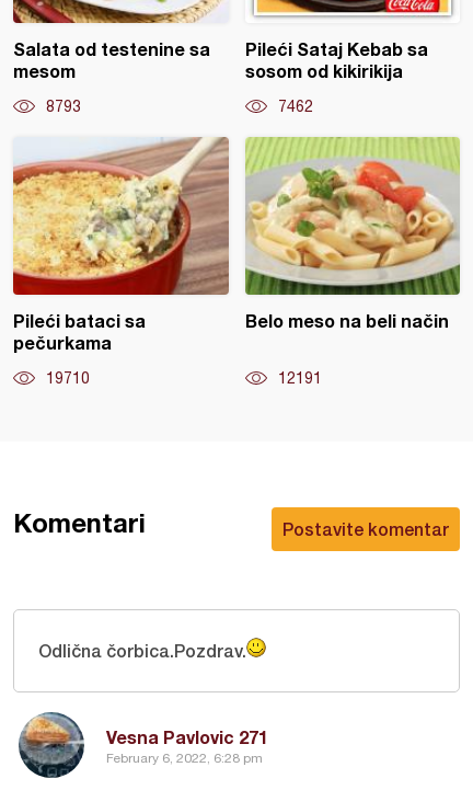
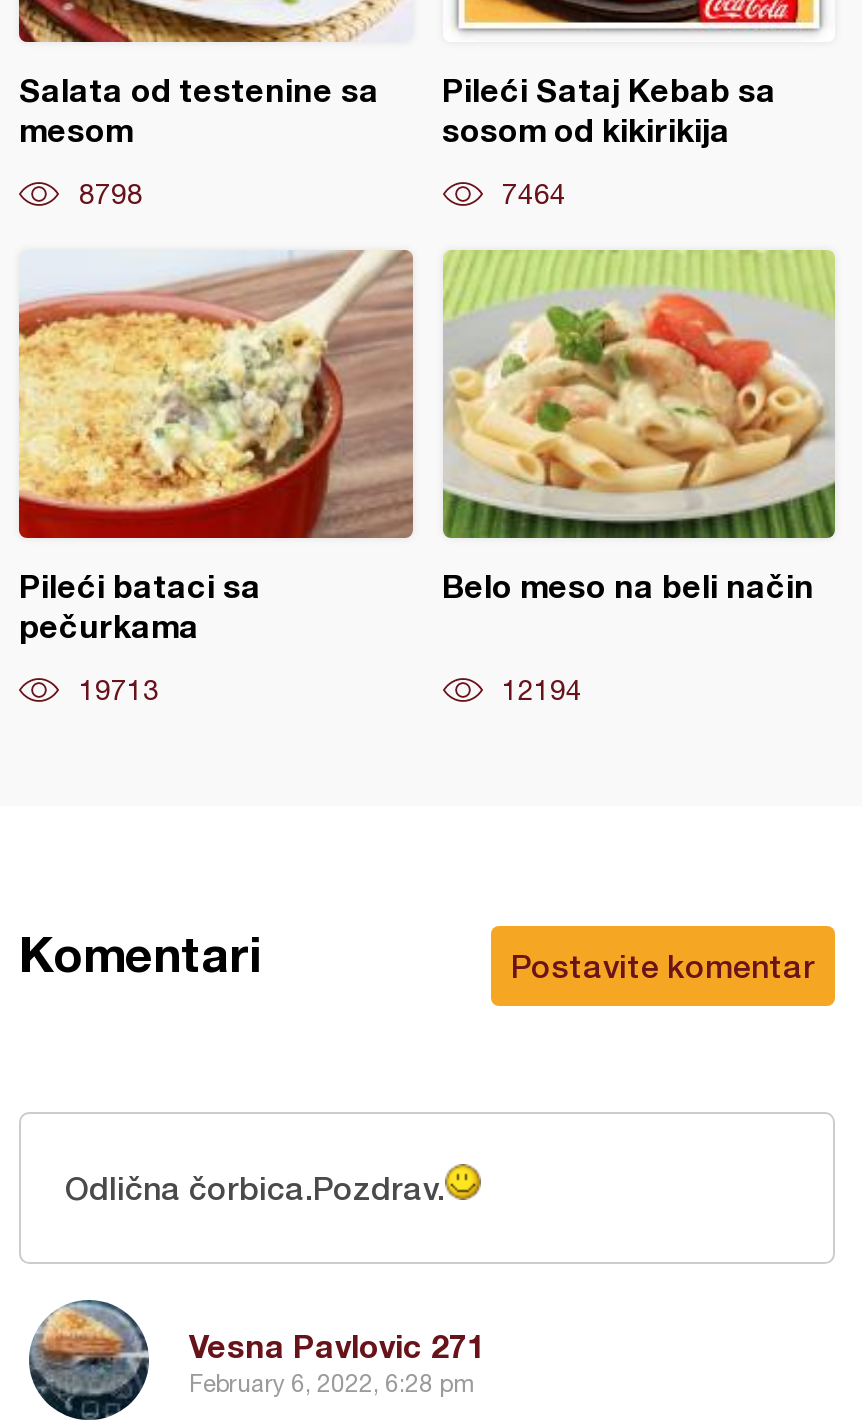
[46,97,81,115] 8793 -> [79,177,143,209] 8798
[278,97,313,115] 7462 -> [502,177,566,209] 7464
[46,369,90,386] 19710 -> [79,673,159,705] 19713
[278,369,321,386] 12191 -> [502,673,582,705] 12194

